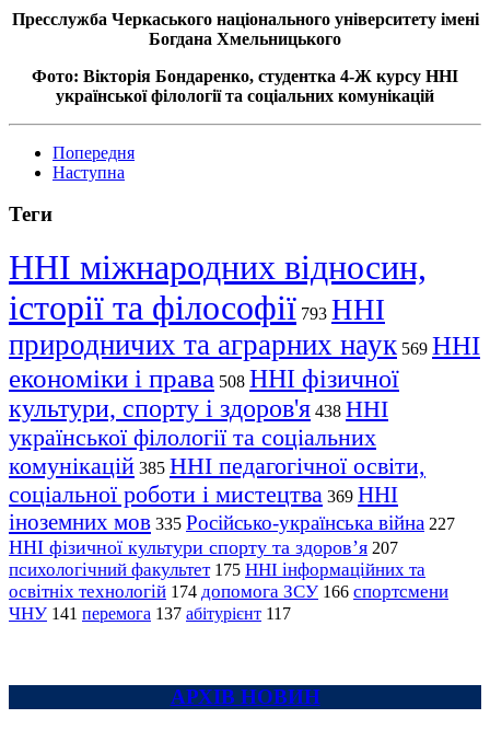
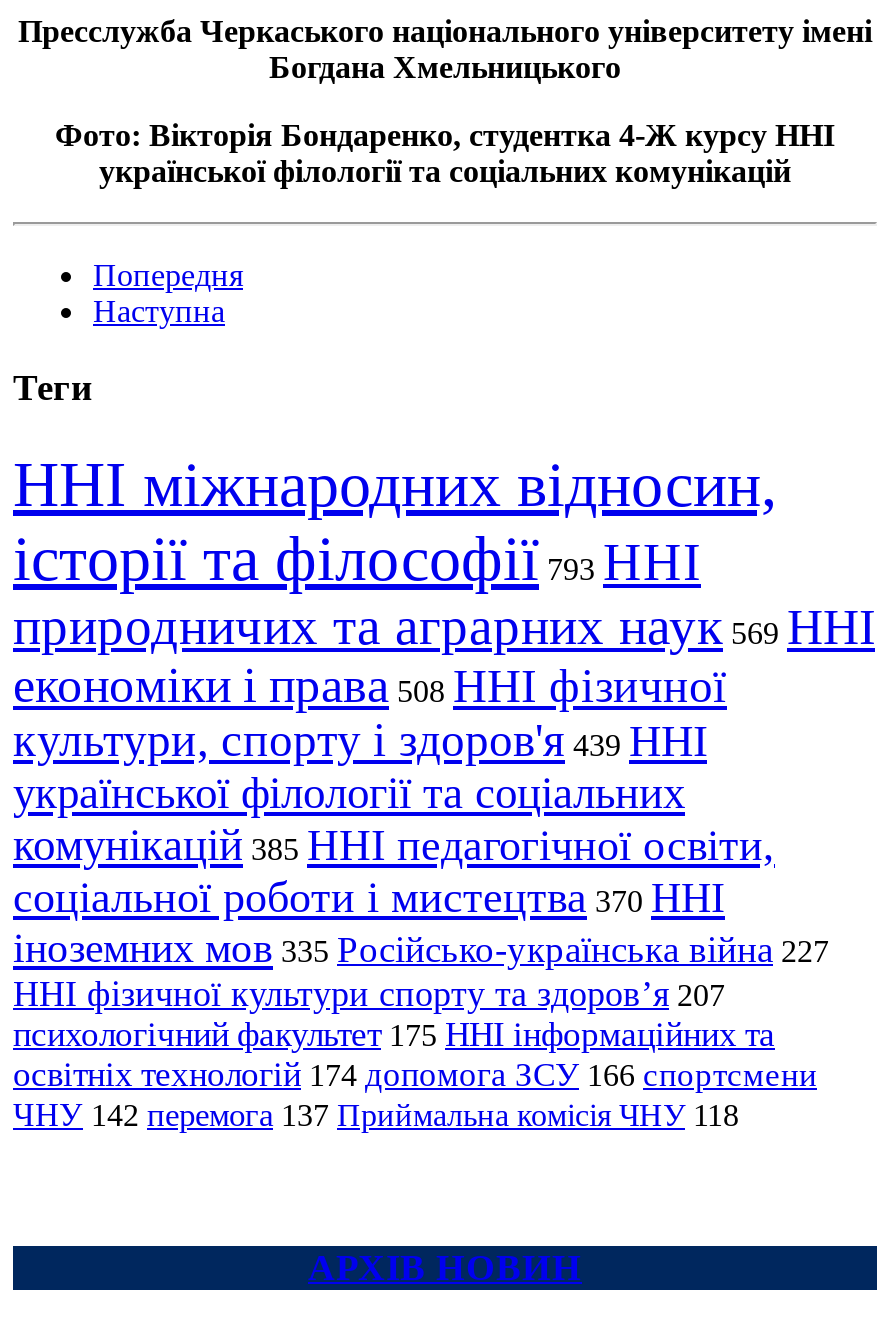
[9,394,388,422] культури, спорту і здоров'я 438 ННІ -> [13,714,707,766] культури, спорту і здоров'я 439 ННІ
[9,480,398,508] соціальної роботи і мистецтва 369 ННІ -> [13,872,725,922] соціальної роботи і мистецтва 370 ННІ
[9,603,291,624] ЧНУ 141 перемога 137 абітурієнт 117 -> [13,1096,739,1134] ЧНУ 142 перемога 137 Приймальна комісія ЧНУ 118

